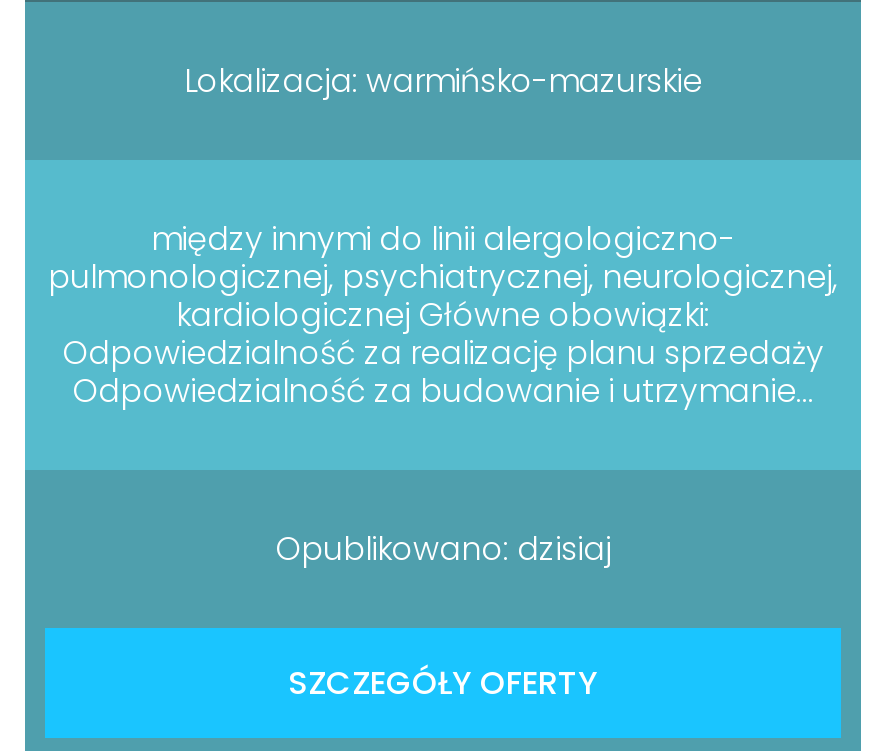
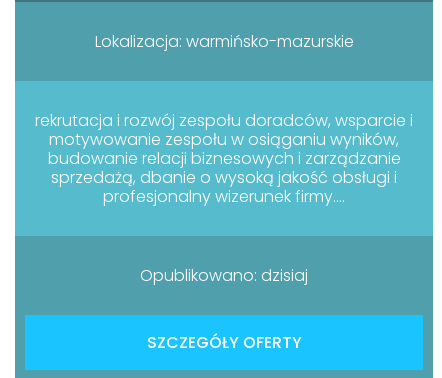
[48,215,838,413] między innymi do linii alergologiczno- | pulmonologicznej, psychiatrycznej, neurologicznej, | kardiologicznej Główne obowiązki: | Odpowiedzialność za realizację planu sprzedaży | Odpowiedzialność za budowanie i utrzymanie... -> [35,109,413,208] rekrutacja i rozwój zespołu doradców, wsparcie i | motywowanie zespołu w osiąganiu wyników, | budowanie relacji biznesowych i zarządzanie | sprzedażą, dbanie o wysoką jakość obsługi i | profesjonalny wizerunek firmy....

